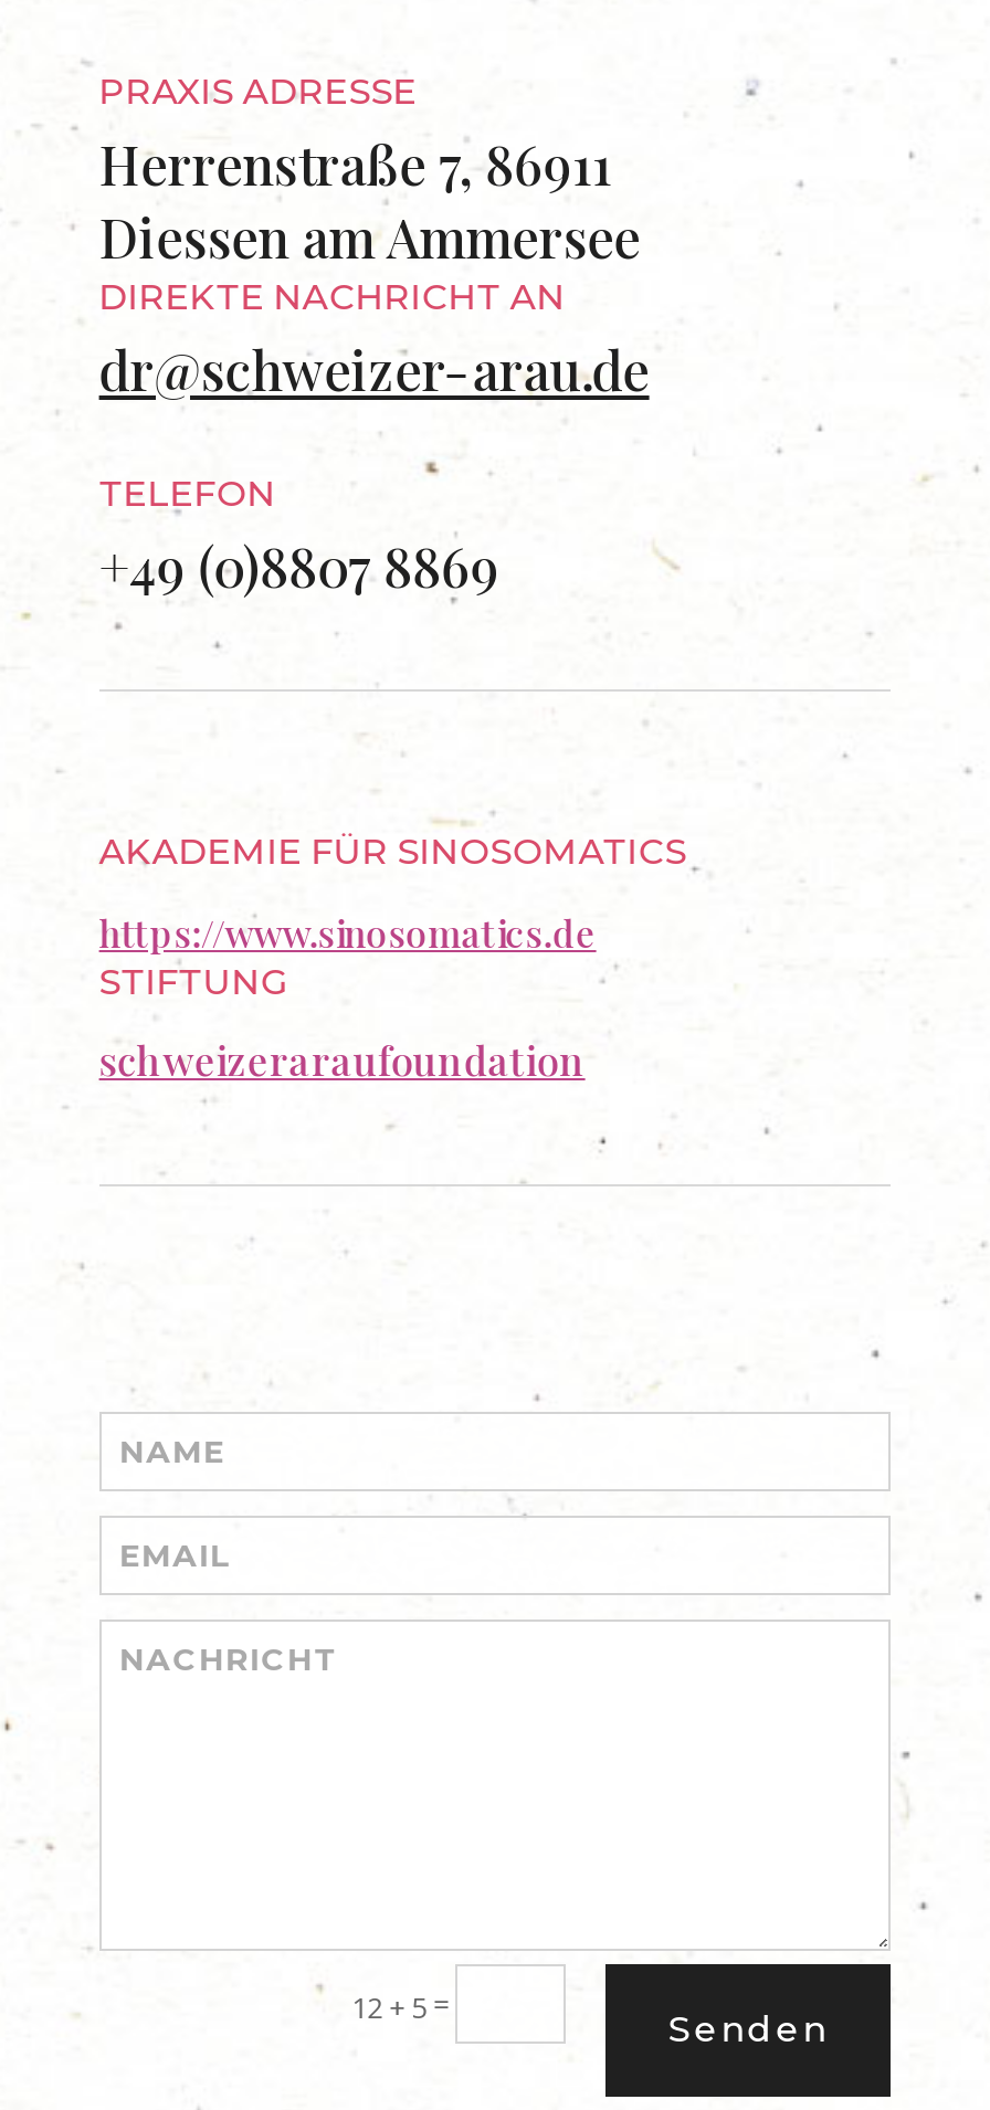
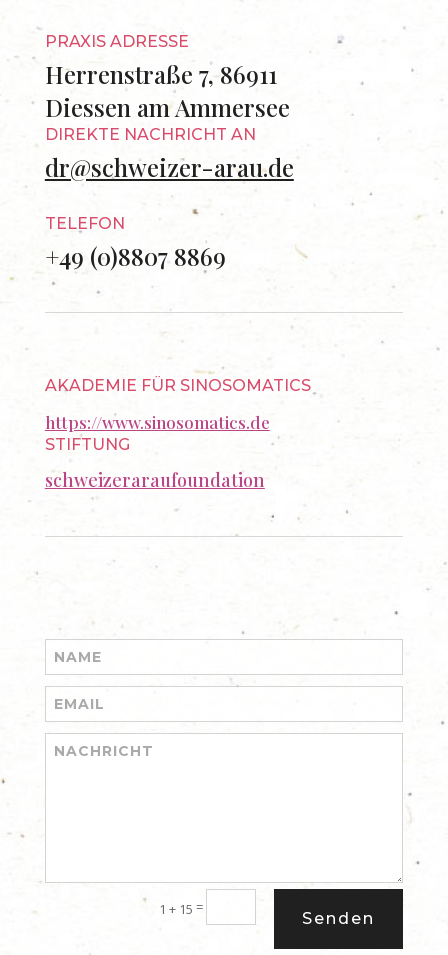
[352,1983,456,2026] 12 + 5 = -> [159,898,206,917] 1 + 15 =

